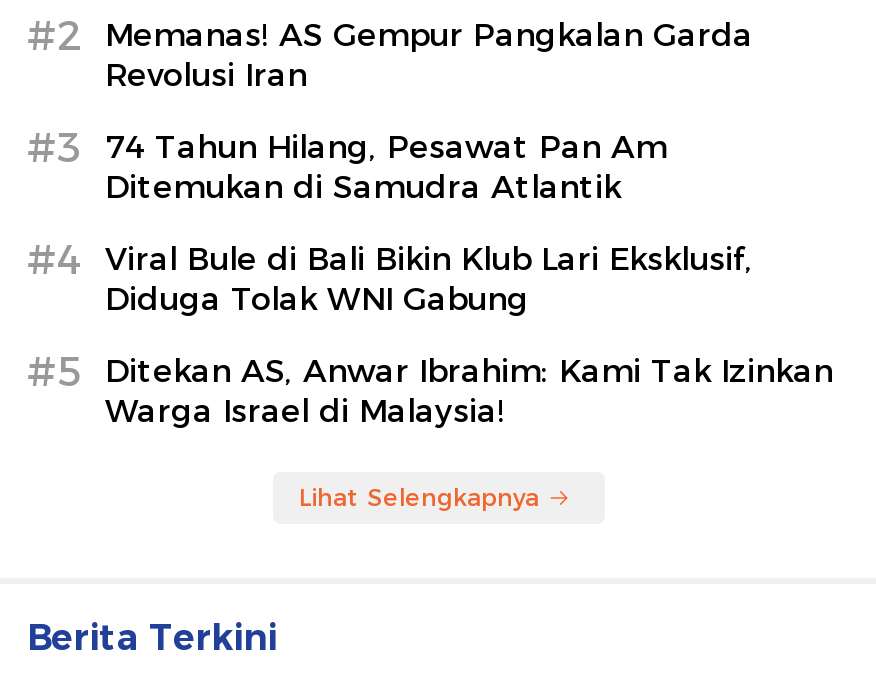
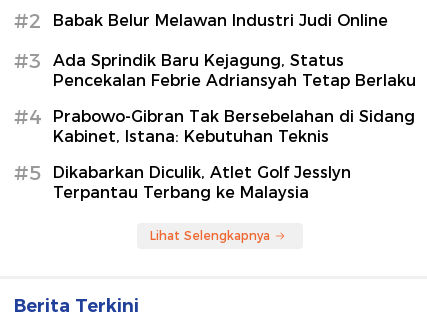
[105,15,753,93] Memanas! AS Gempur Pangkalan Garda | Revolusi Iran -> [53,11,388,30] Babak Belur Melawan Industri Judi Online
[105,127,667,205] 74 Tahun Hilang, Pesawat Pan Am | Ditemukan di Samudra Atlantik -> [53,51,416,90] Ada Sprindik Baru Kejagung, Status | Pencekalan Febrie Adriansyah Tetap Berlaku
[105,239,753,317] Viral Bule di Bali Bikin Klub Lari Eksklusif, | Diduga Tolak WNI Gabung -> [53,107,415,146] Prabowo-Gibran Tak Bersebelahan di Sidang | Kabinet, Istana: Kebutuhan Teknis
[105,351,833,429] Ditekan AS, Anwar Ibrahim: Kami Tak Izinkan | Warga Israel di Malaysia! -> [53,163,351,202] Dikabarkan Diculik, Atlet Golf Jesslyn | Terpantau Terbang ke Malaysia

